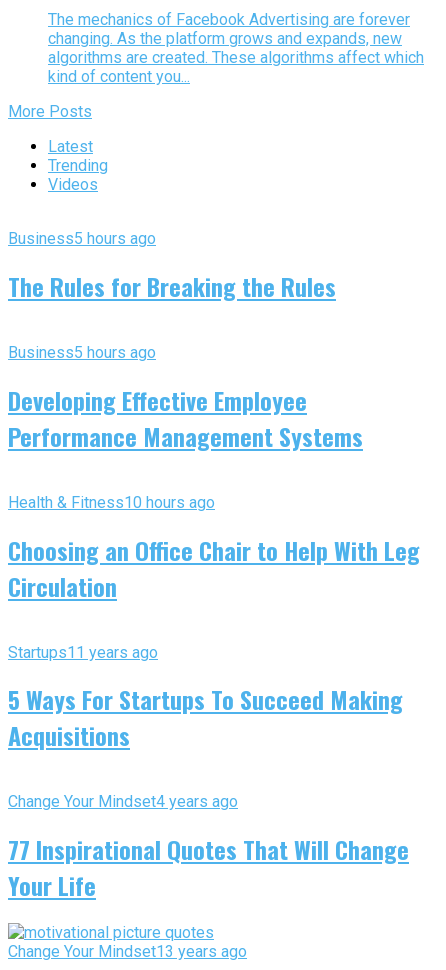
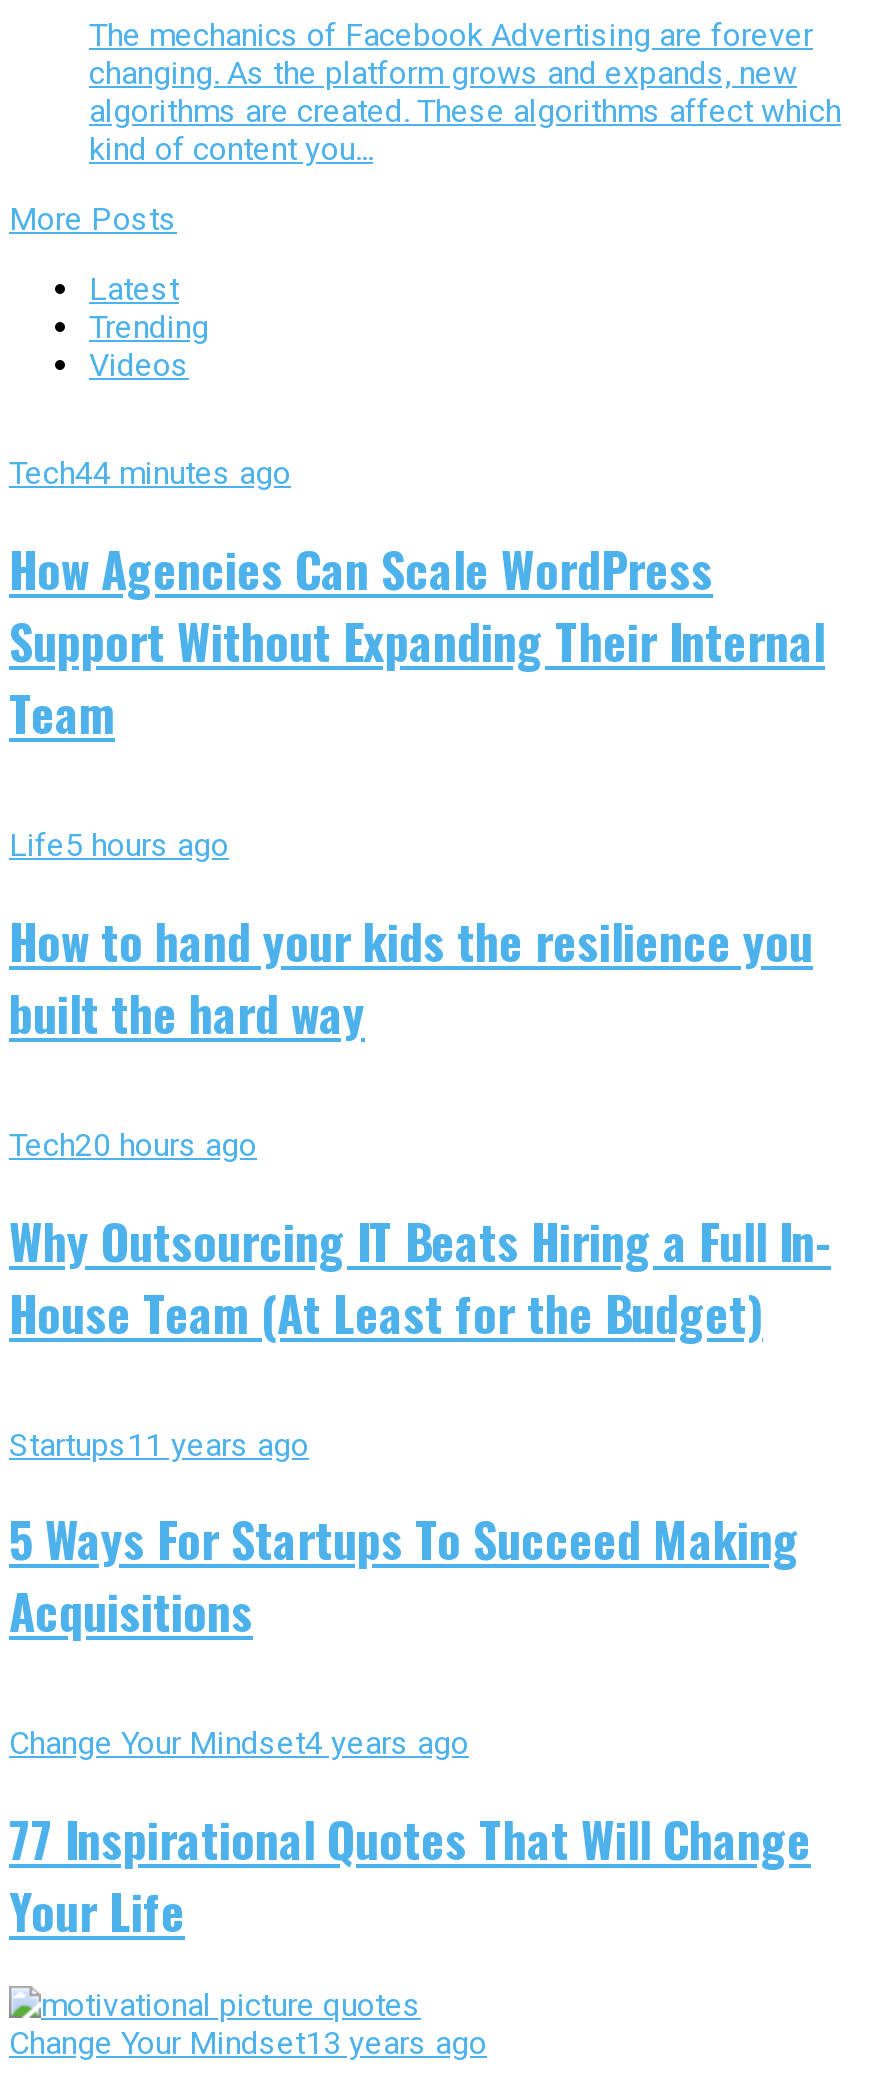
[8,229,156,248] Business5 hours ago -> [9,454,291,492] Tech44 minutes ago
[8,268,336,304] The Rules for Breaking the Rules -> [9,532,825,748] How Agencies Can Scale WordPress | Support Without Expanding Their Internal | Team
[8,343,156,362] Business5 hours ago -> [9,826,229,864] Life5 hours ago
[8,382,363,454] Developing Effective Employee | Performance Management Systems -> [9,904,813,1048] How to hand your kids the resilience you | built the hard way
[8,493,215,512] Health & Fitness10 hours ago -> [9,1125,257,1163] Tech20 hours ago
[8,532,420,604] Choosing an Office Chair to Help With Leg | Circulation -> [9,1203,831,1347] Why Outsourcing IT Beats Hiring a Full In- | House Team (At Least for the Budget)

